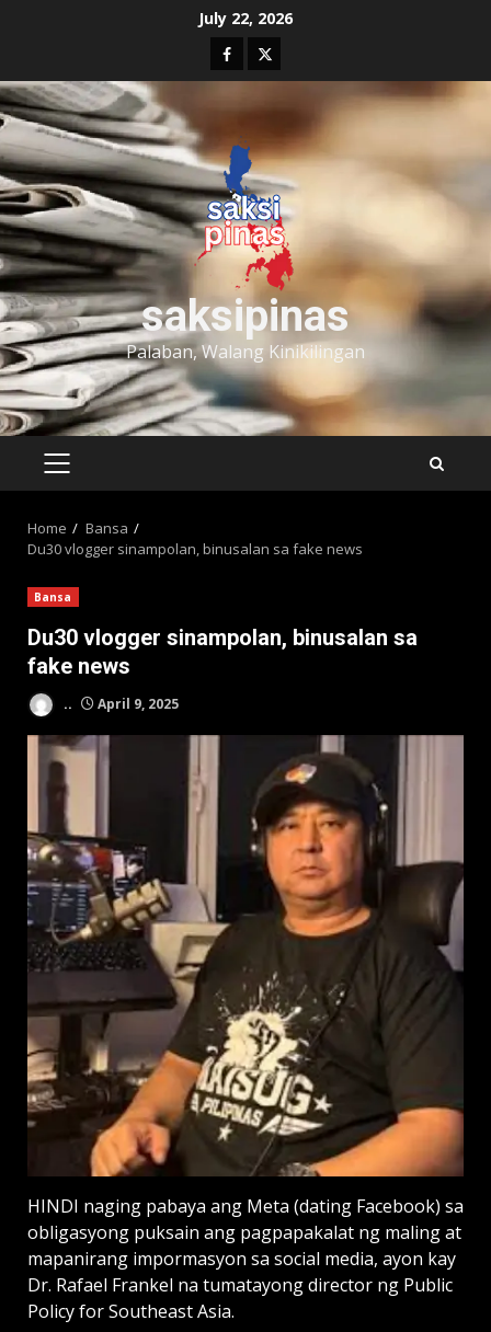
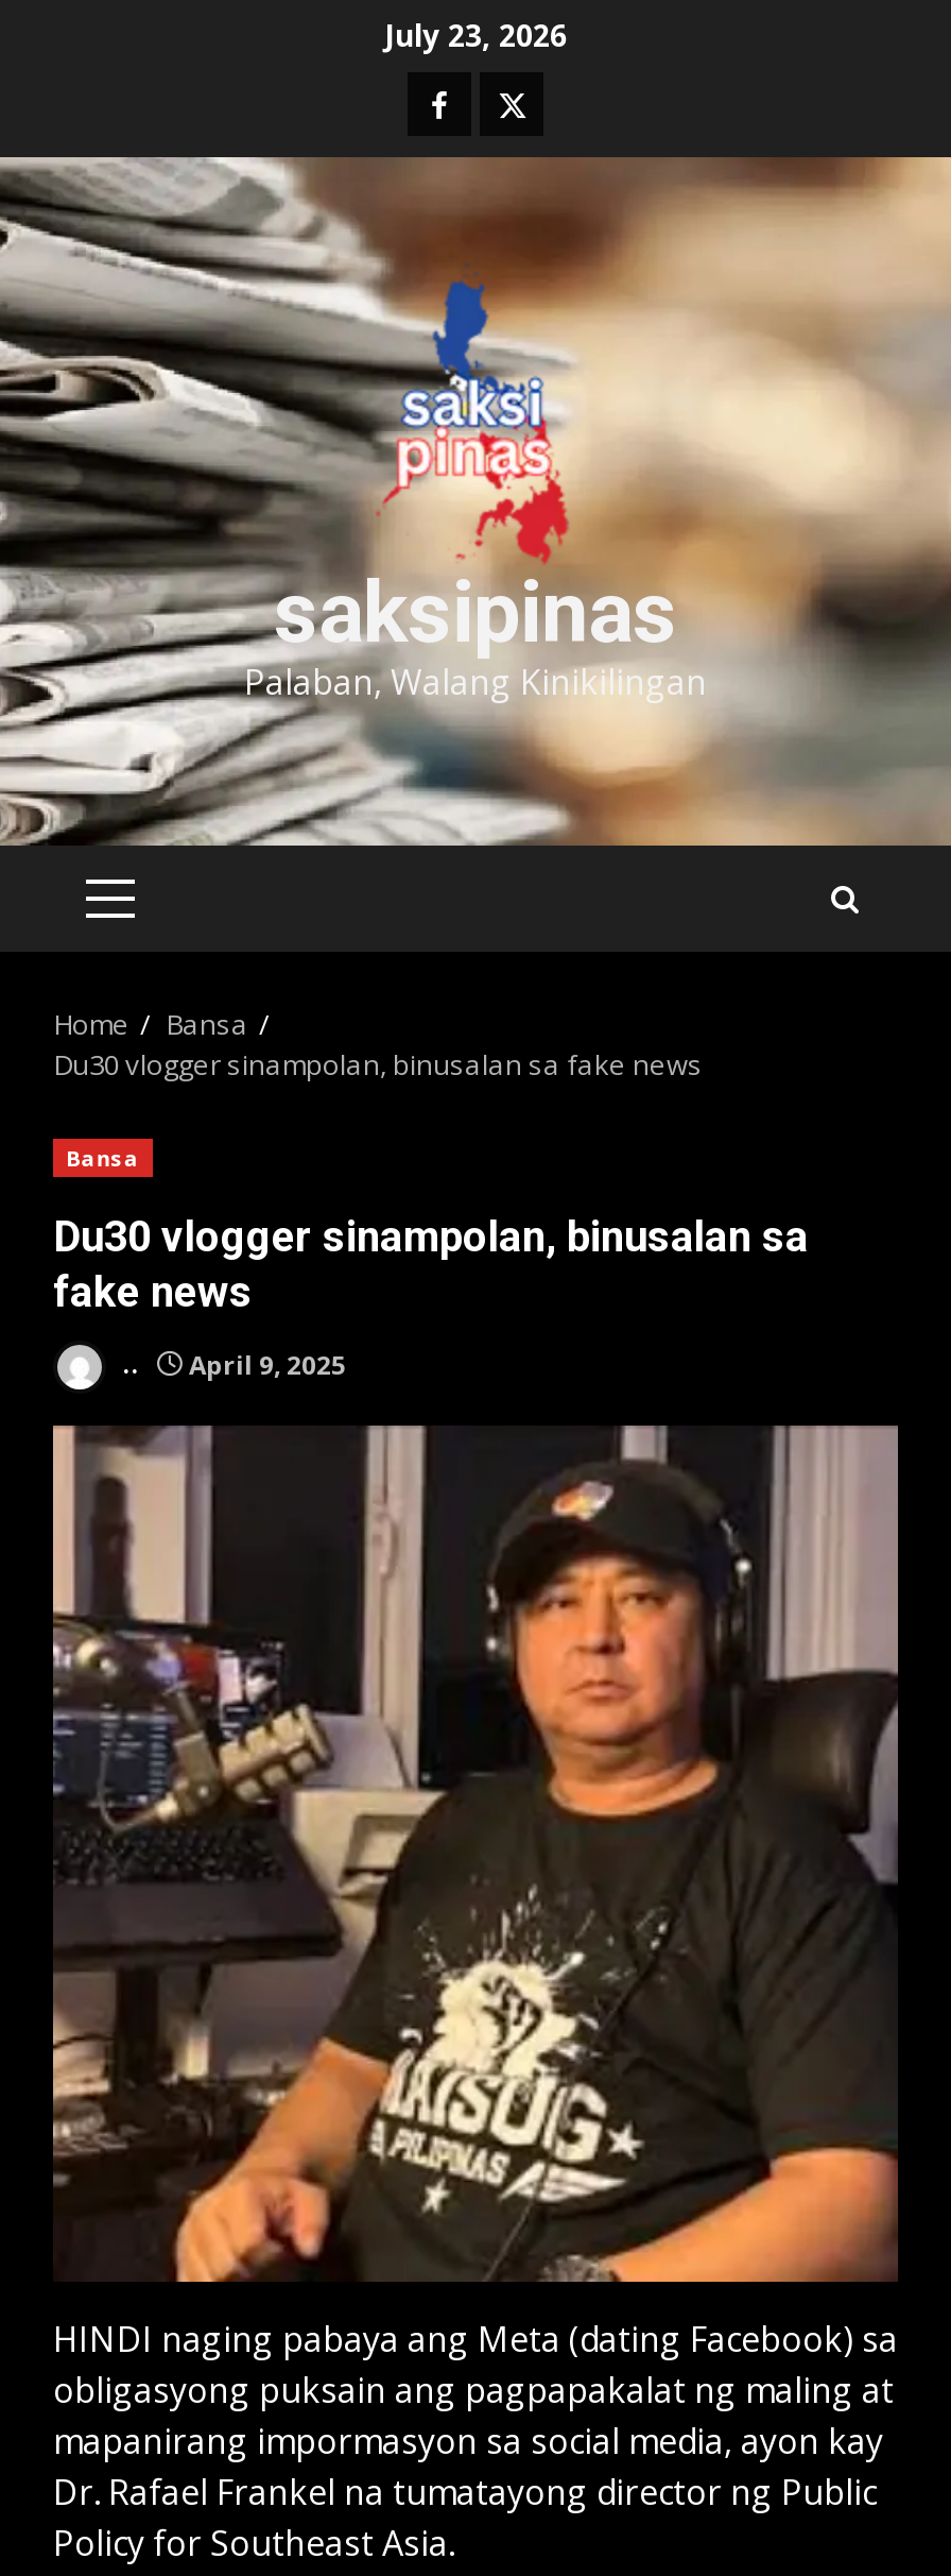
[198,8,293,28] July 22, 2026 -> [384,15,567,55] July 23, 2026

